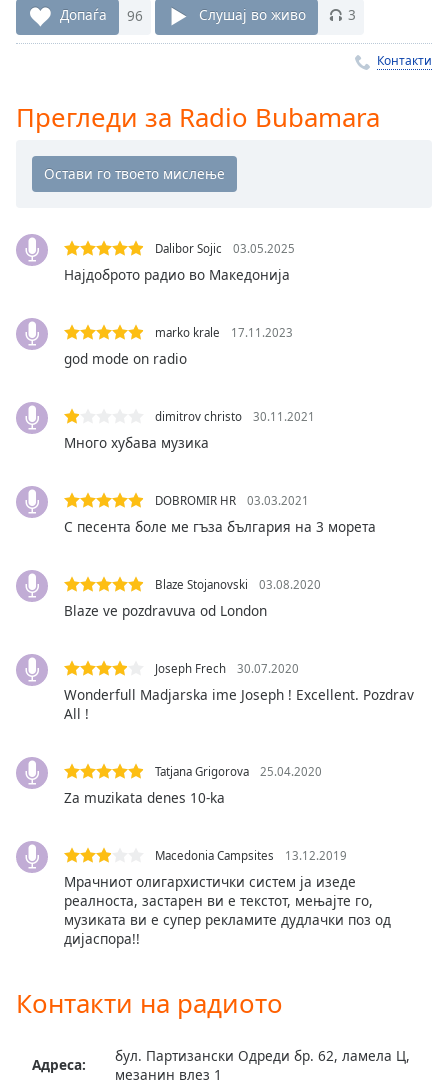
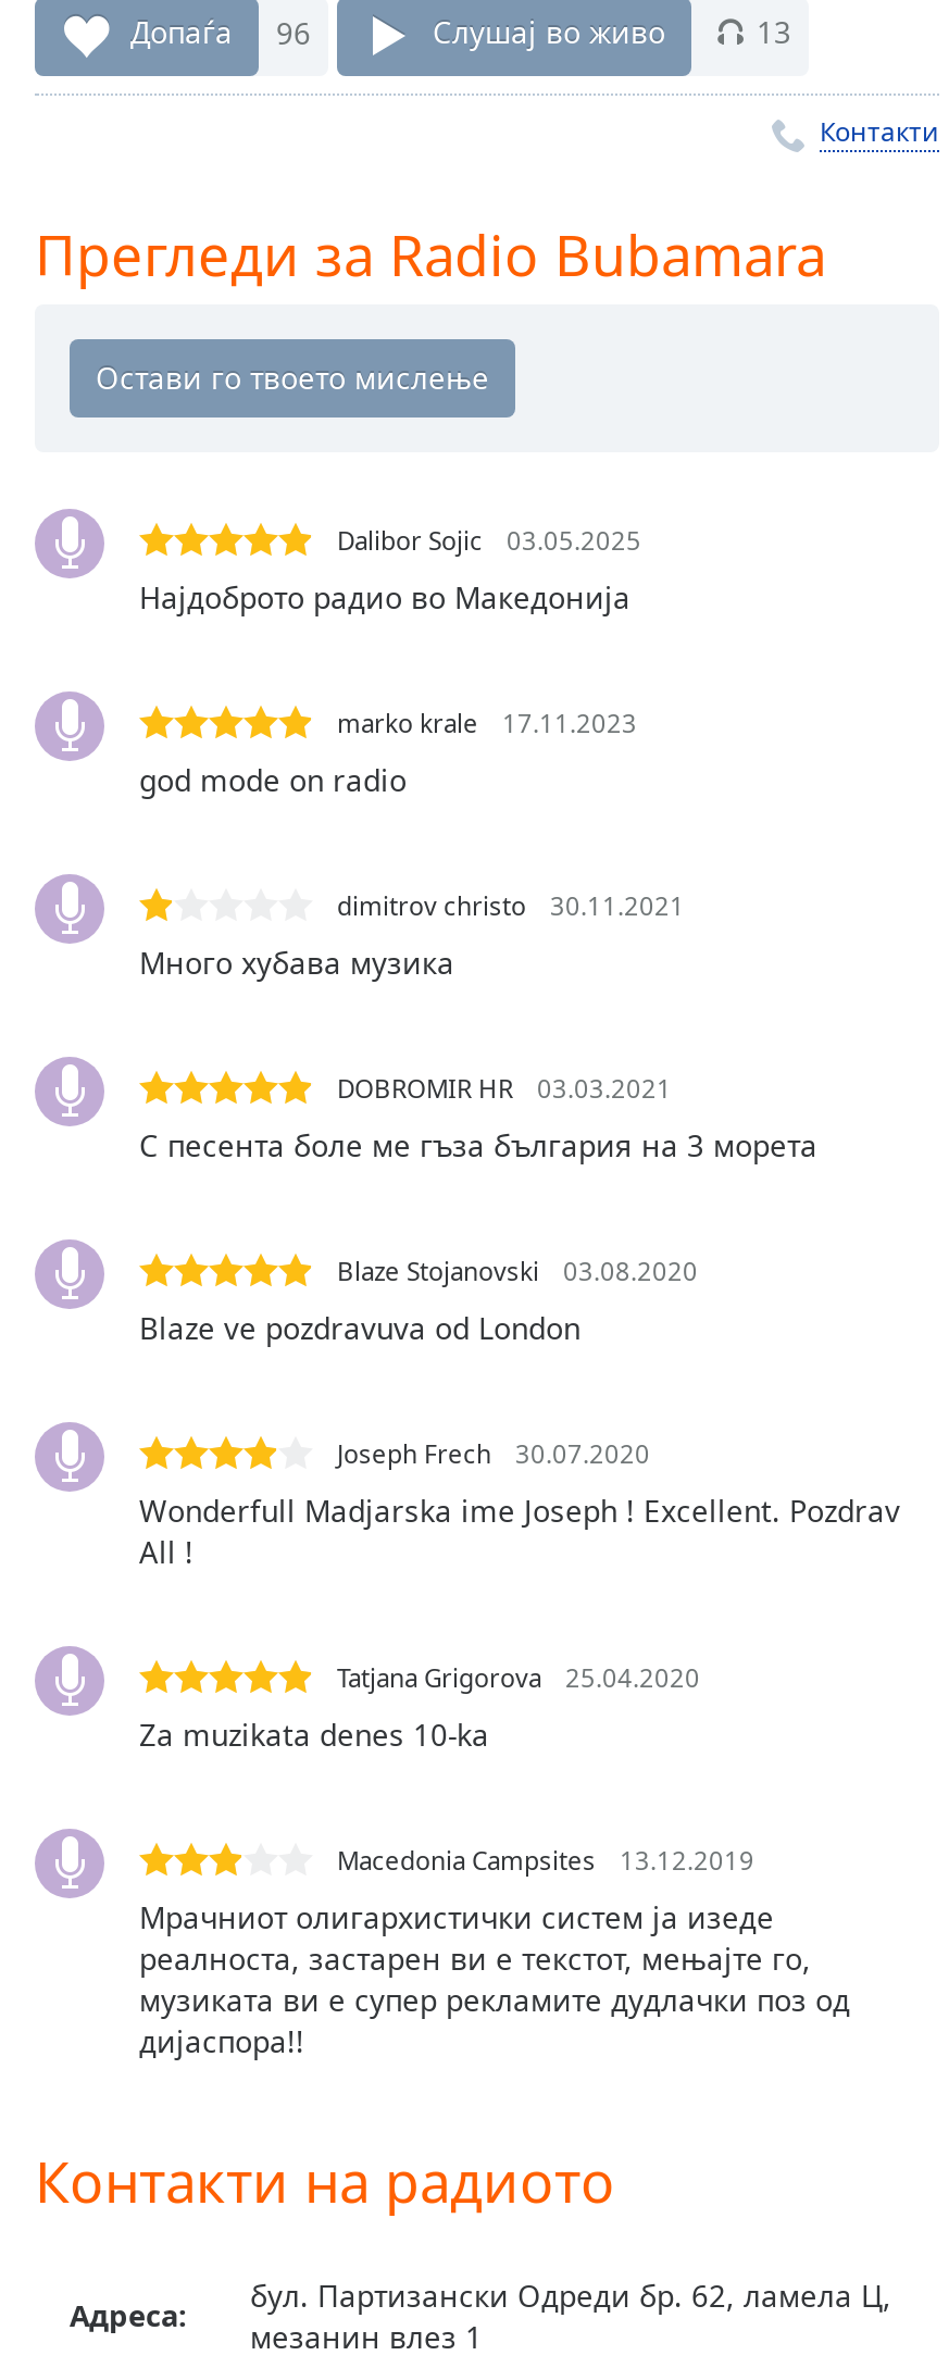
[348,5,356,24] 3 -> [757,12,791,53] 13

